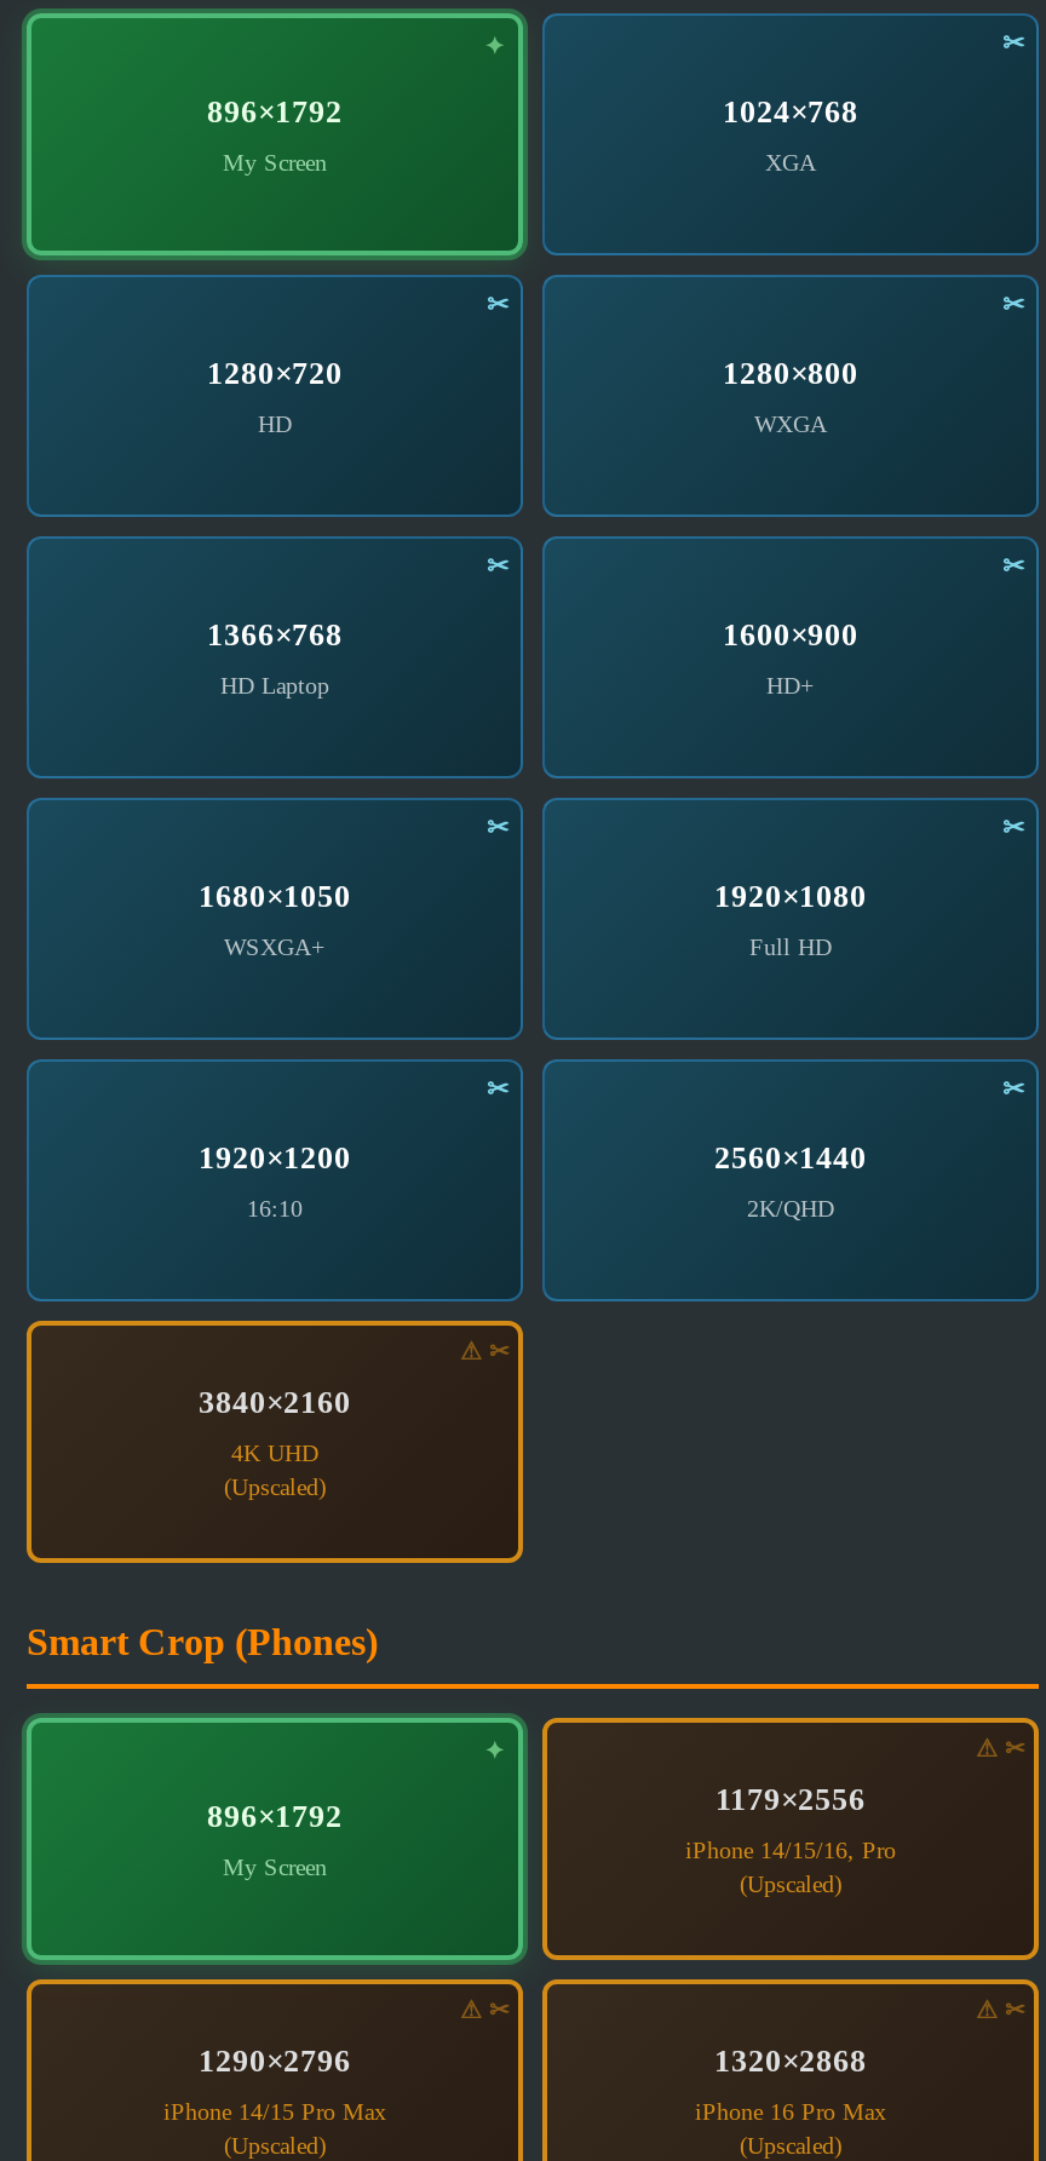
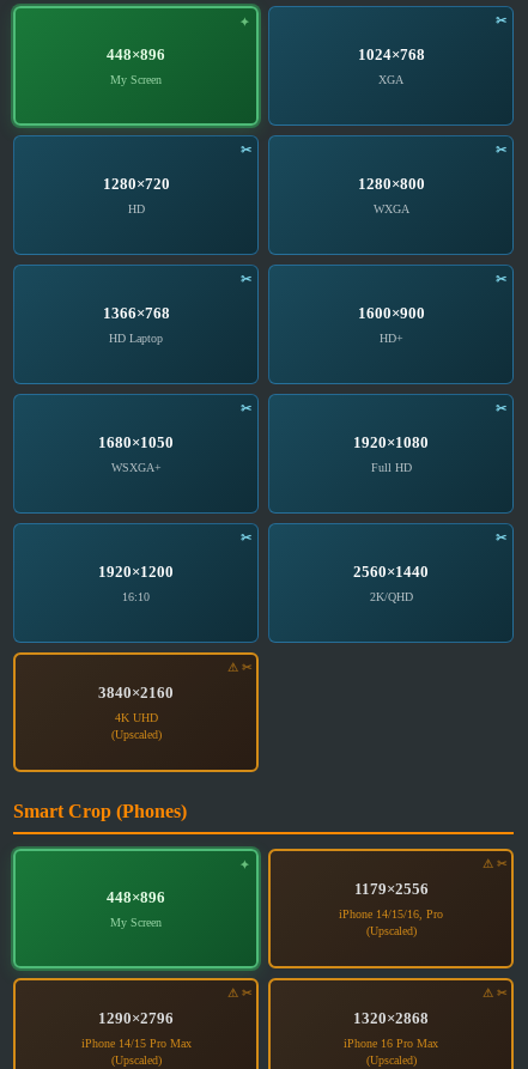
[207,92,343,128] 896×1792 -> [107,45,165,63] 448×896
[207,1797,343,1833] 896×1792 -> [107,888,165,906] 448×896

